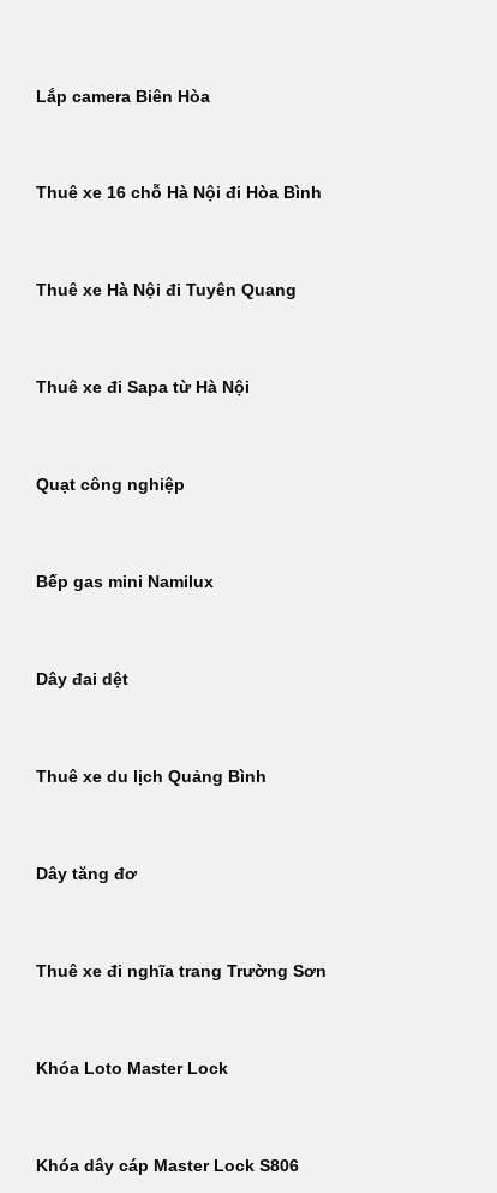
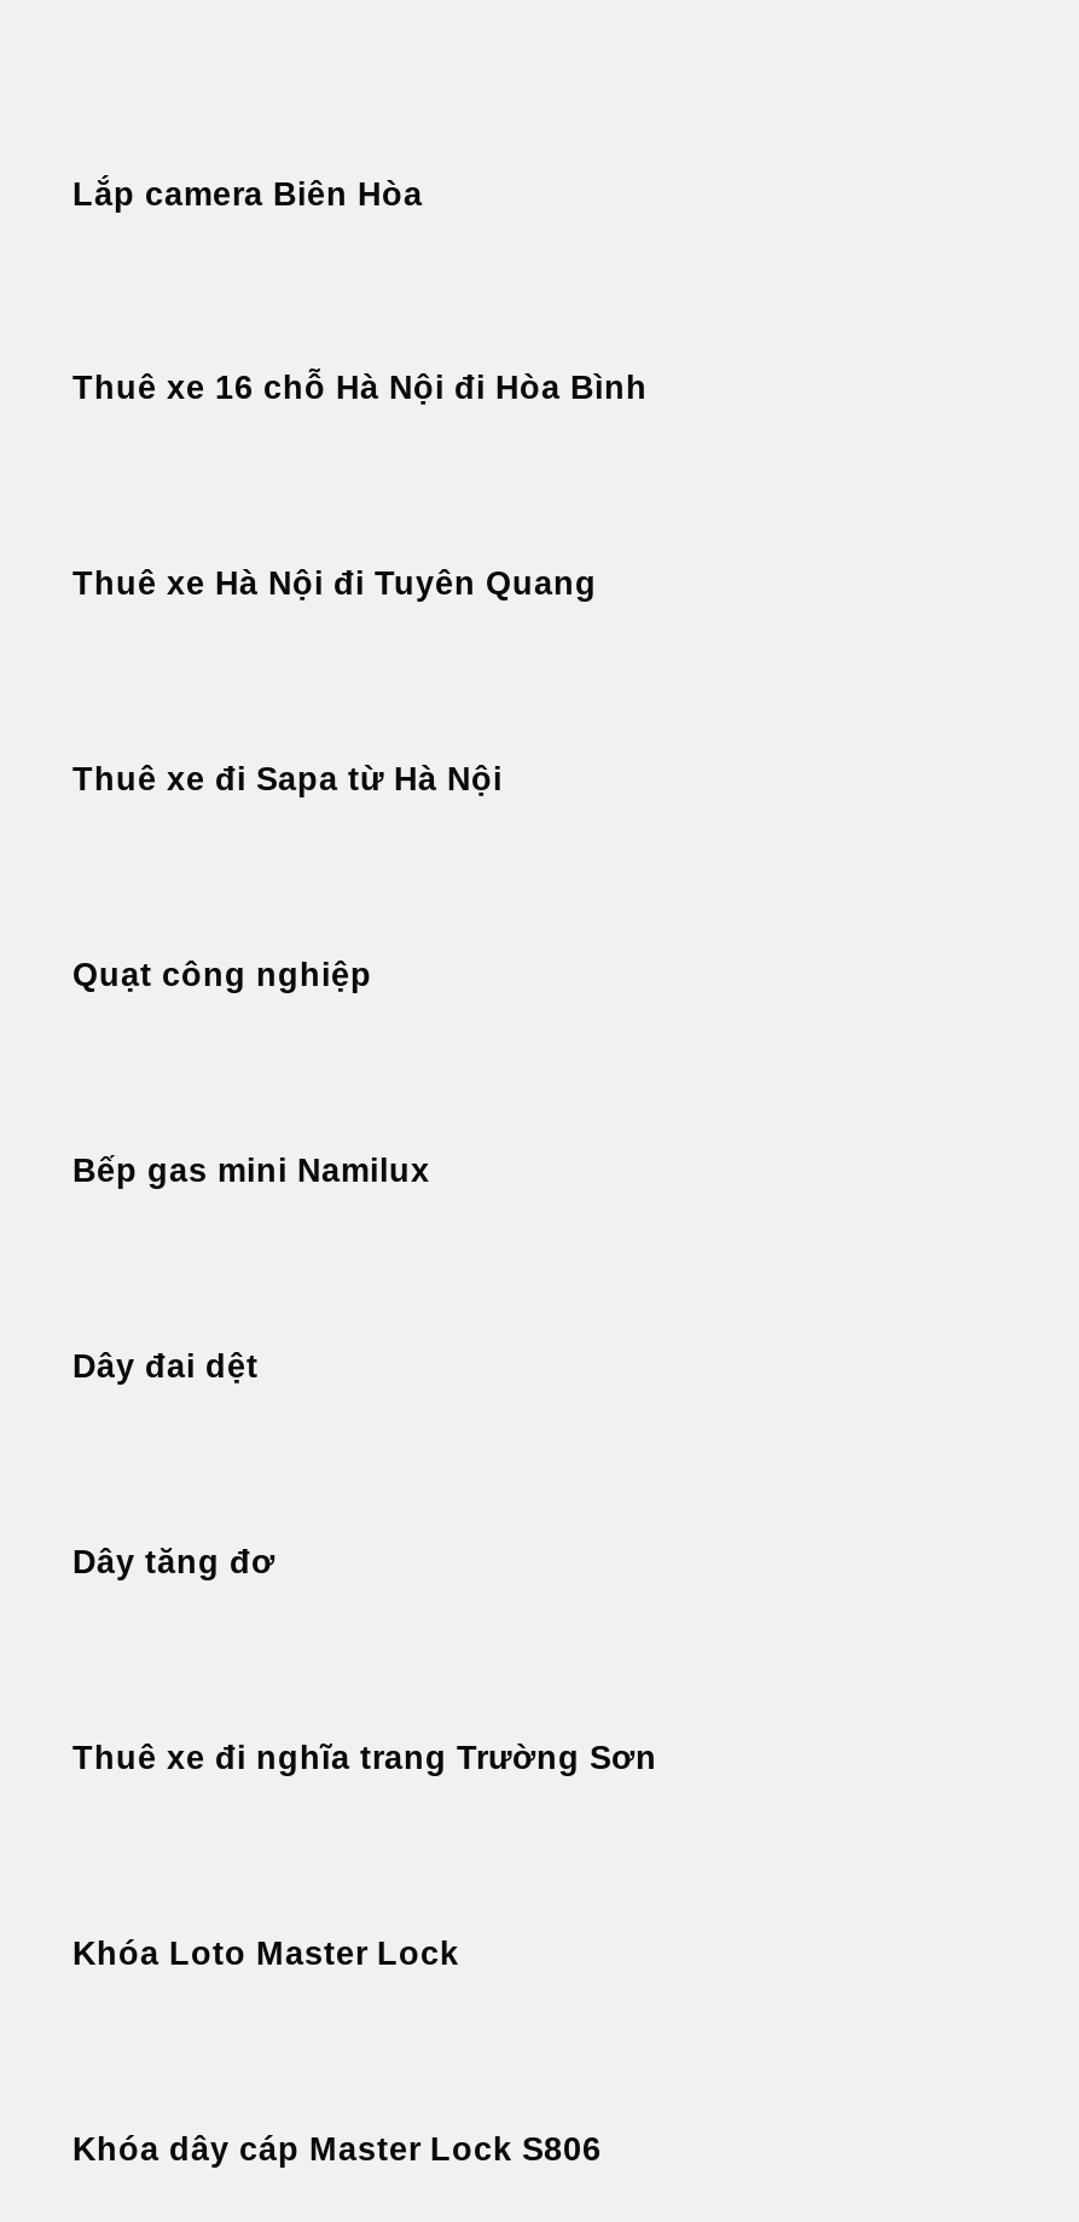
[36,768,267,786] Thuê xe du lịch Quảng Bình -> none

